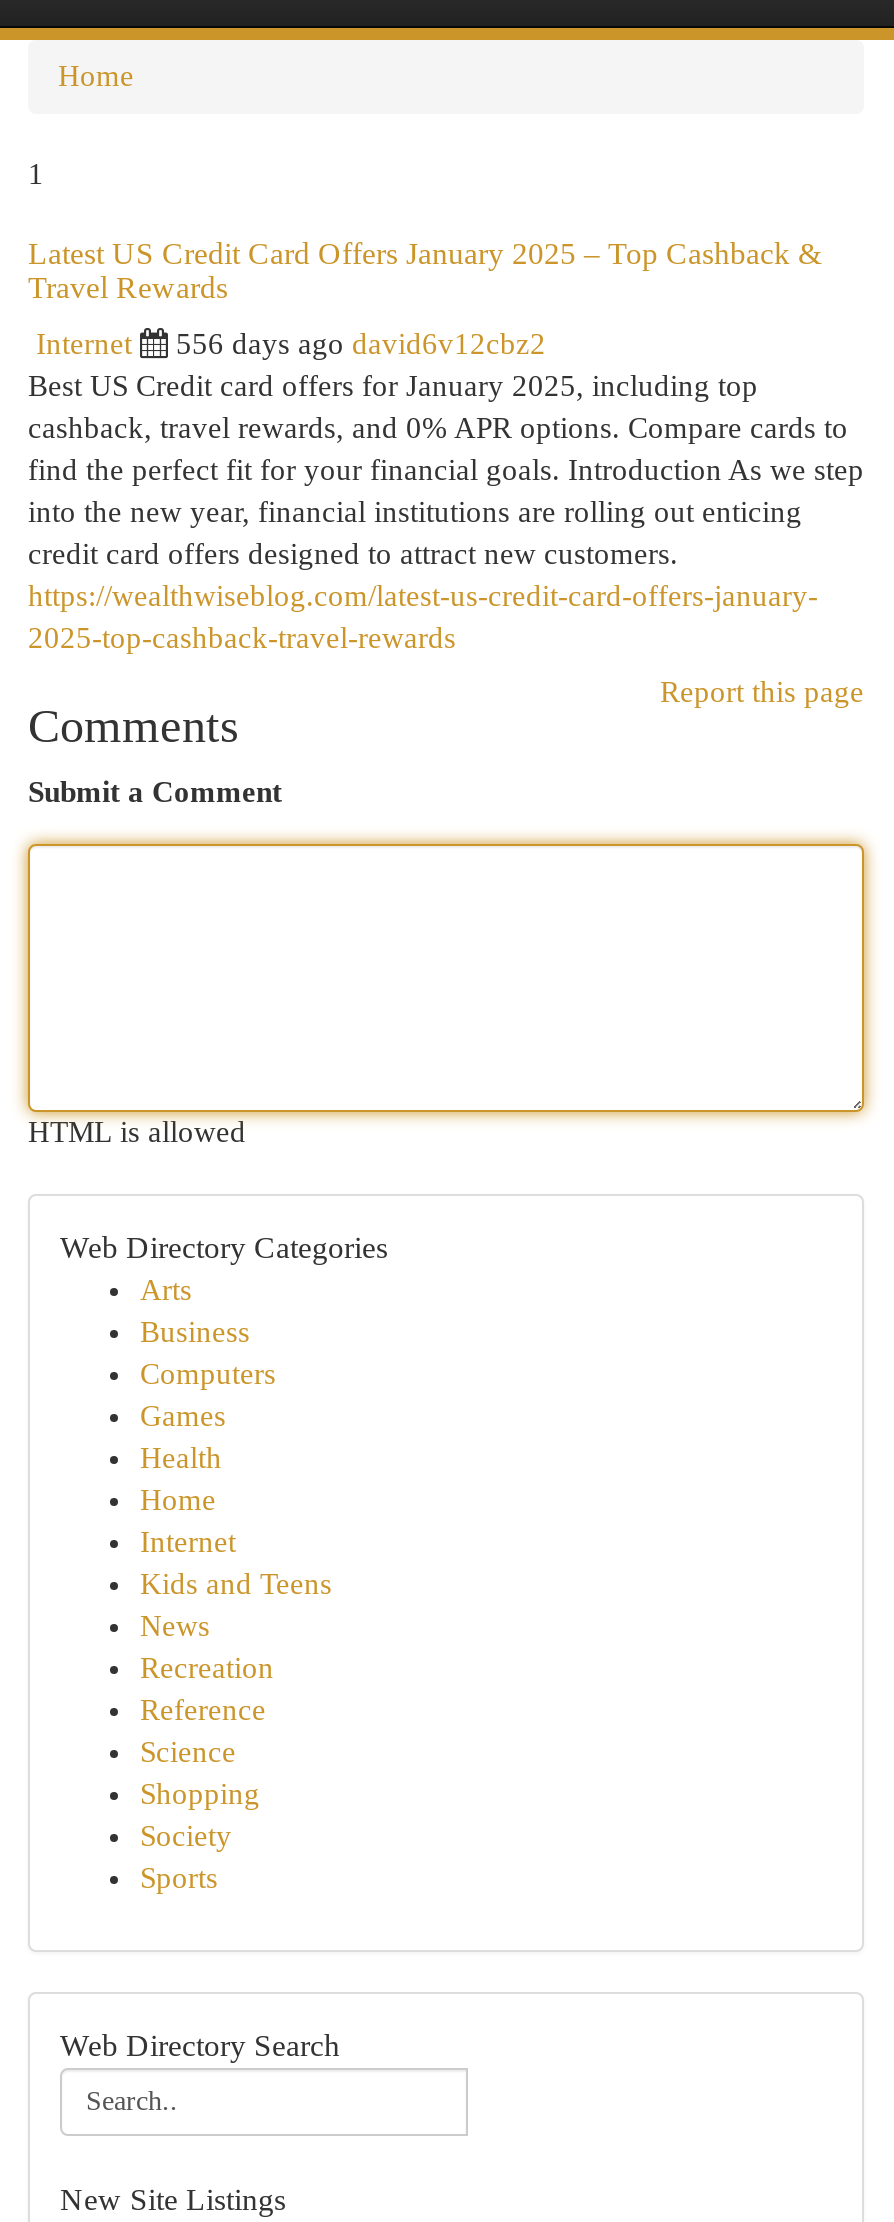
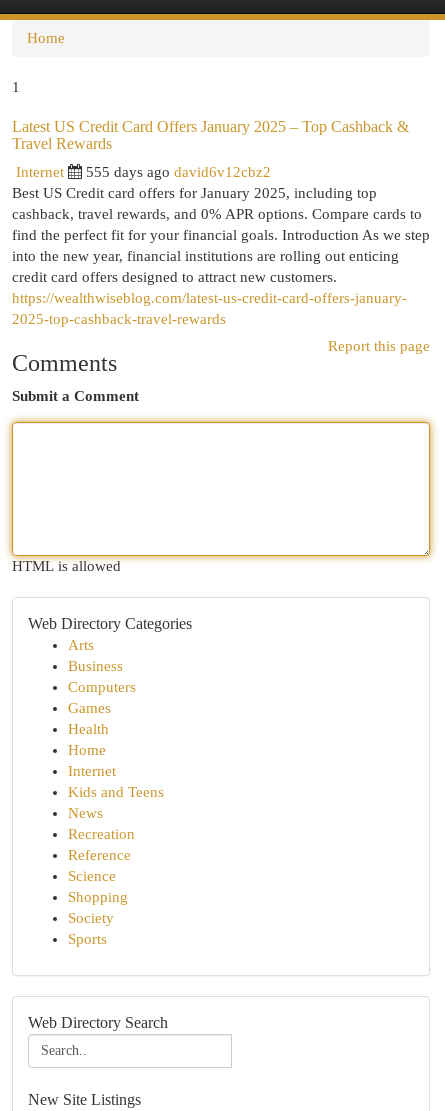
[176,328,546,360] 556 days ago david6v12cbz2 -> [86,164,271,180] 555 days ago david6v12cbz2

